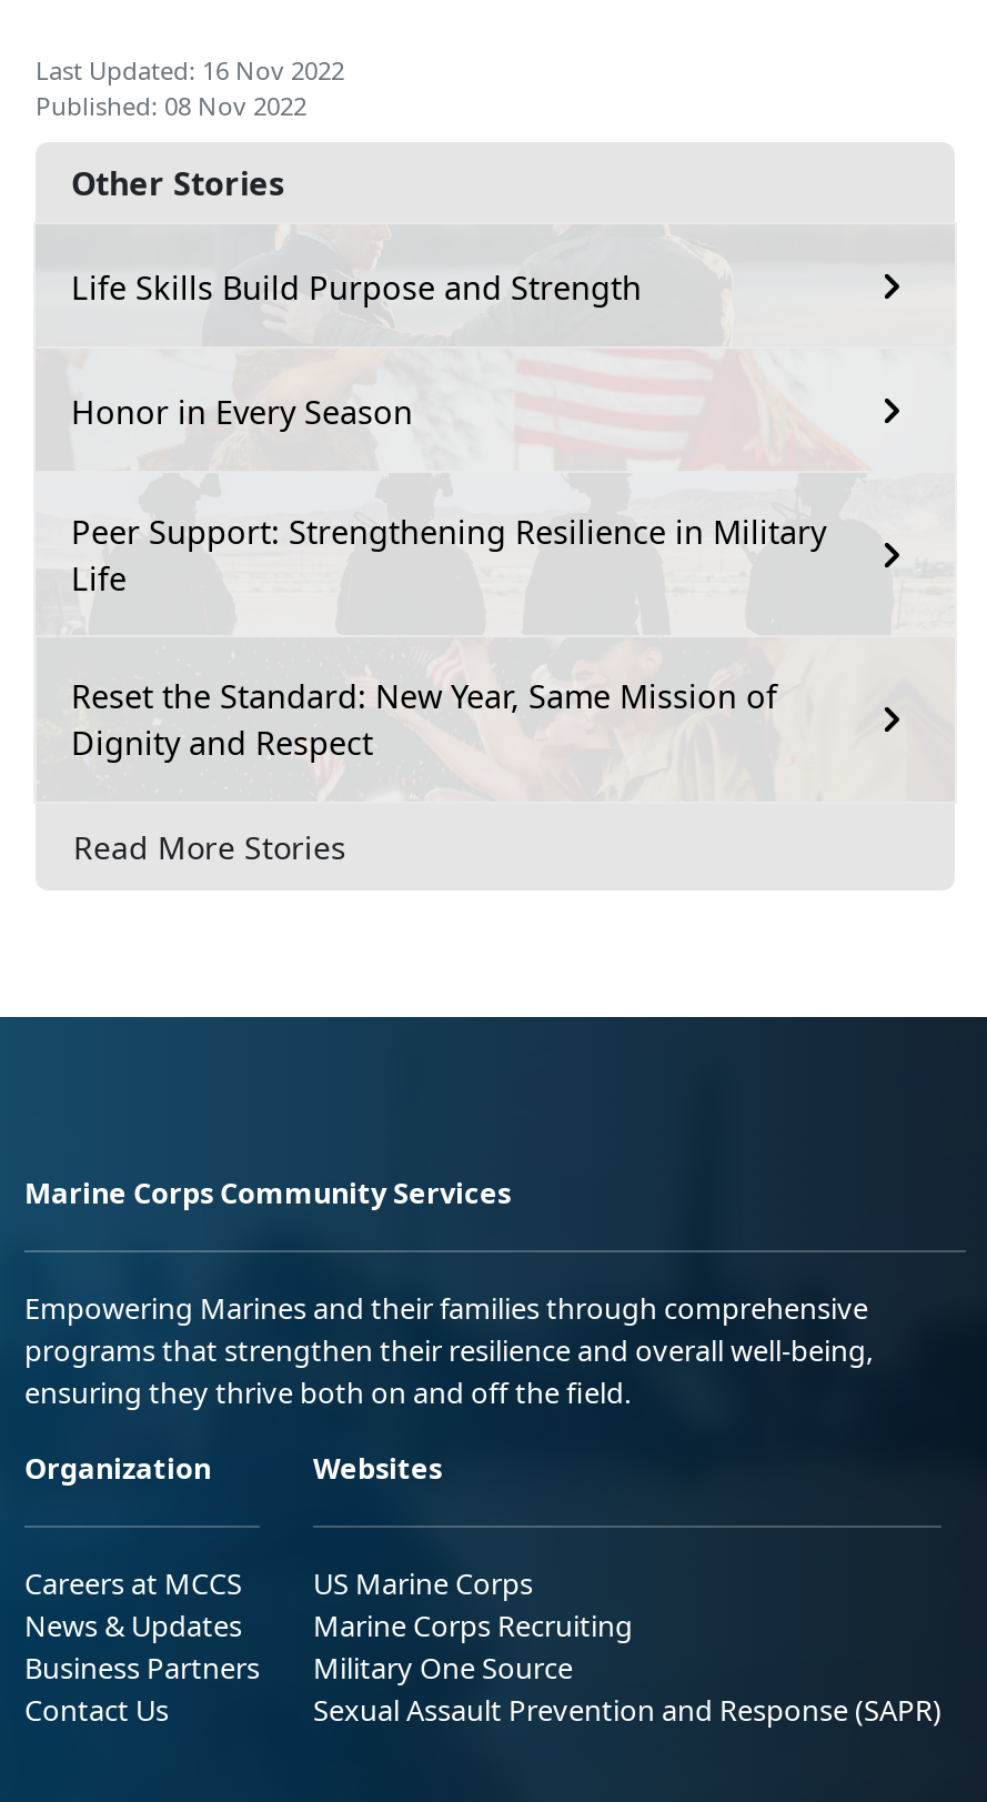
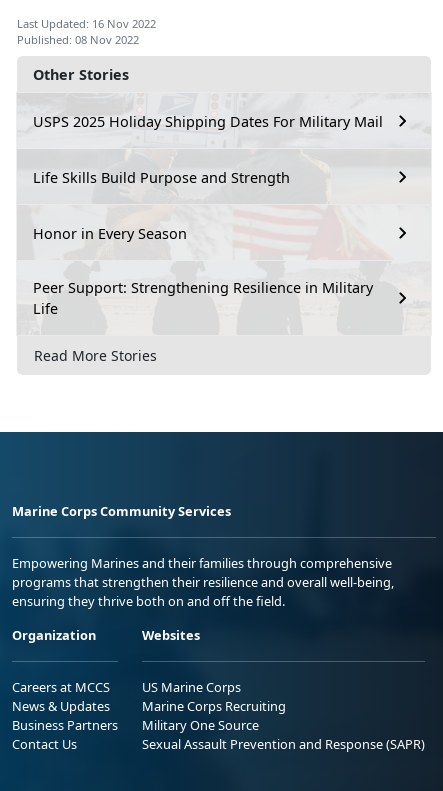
none -> [33,112,383,131] USPS 2025 Holiday Shipping Dates For Military Mail
moved [71,266,826,600] -> [33,168,373,318]: Life Skills Build Purpose and Strength | Honor in Every Season | Peer Support: Strengthening Resilience in Military | Life
[71,676,777,764] Reset the Standard: New Year, Same Mission of | Dignity and Respect -> none

